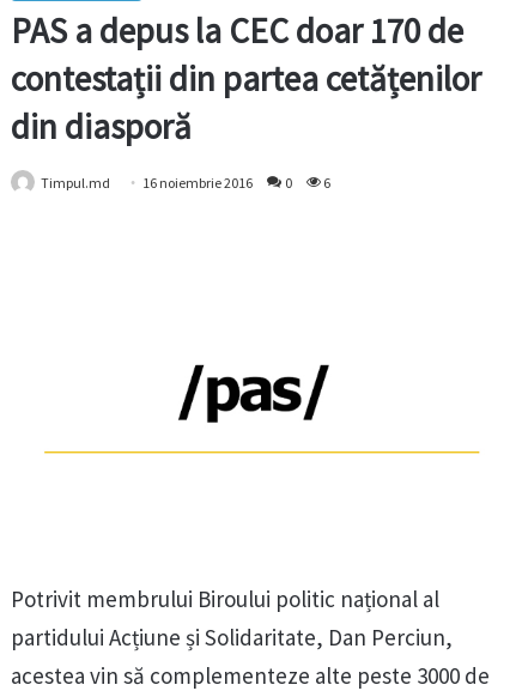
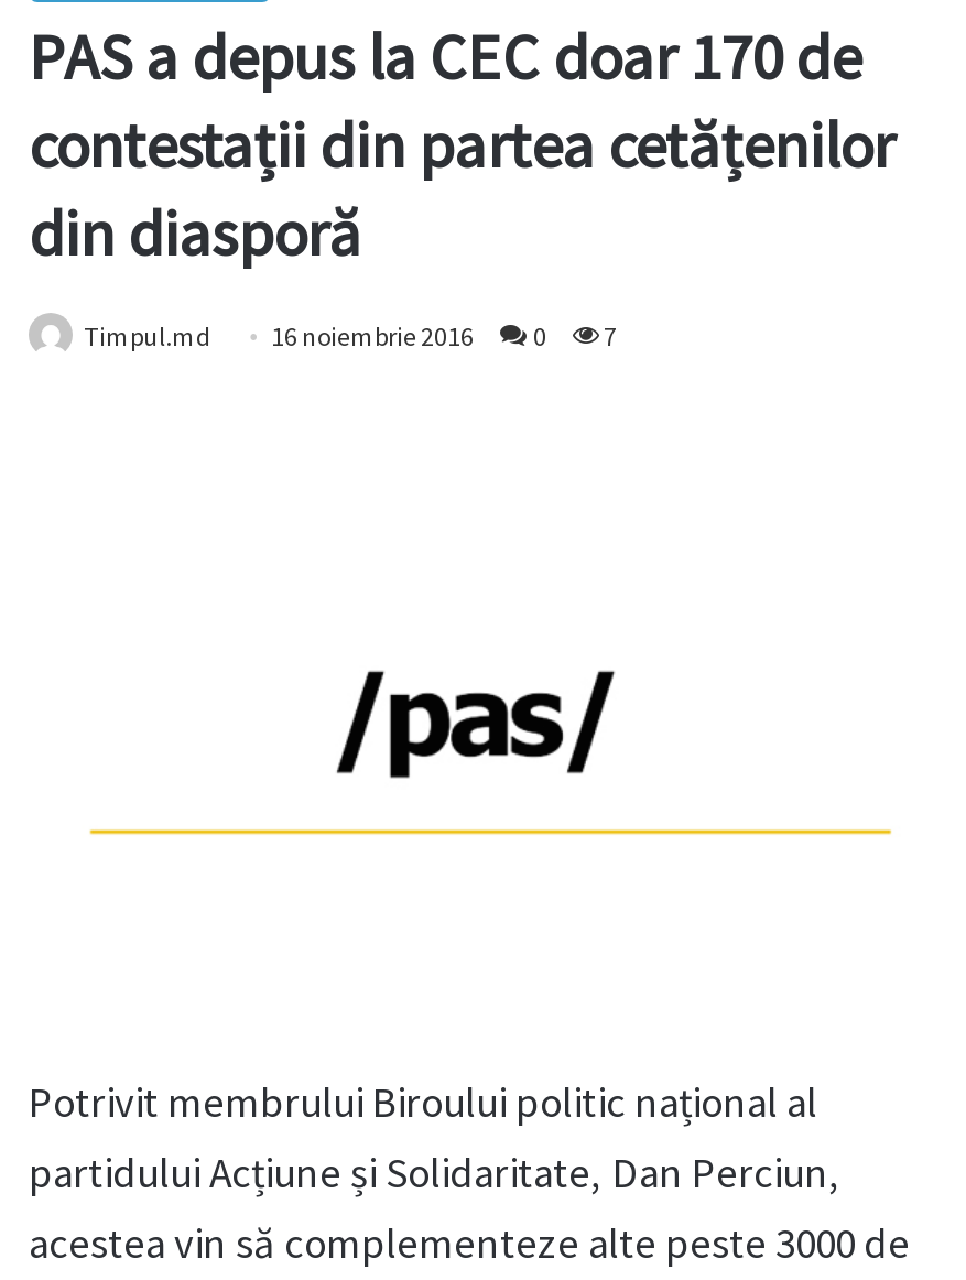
[41,174,330,192] Timpul.md 16 noiembrie 2016 0 6 -> [84,320,617,353] Timpul.md 16 noiembrie 2016 0 7

